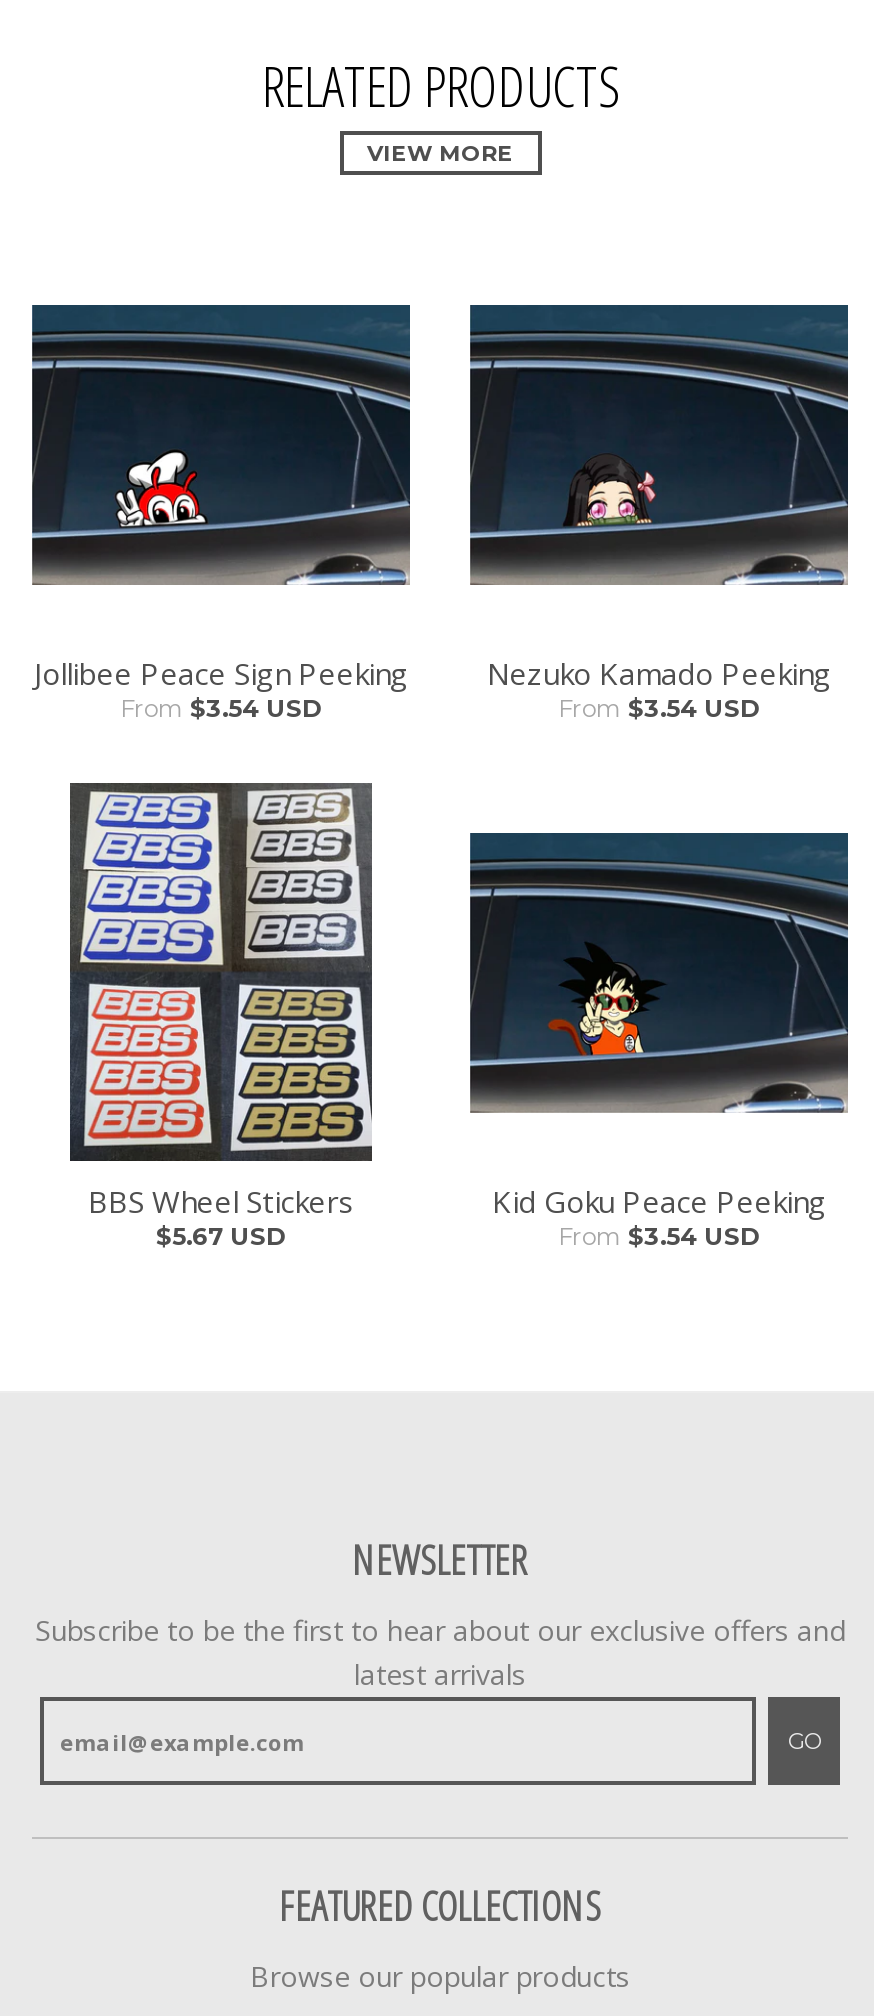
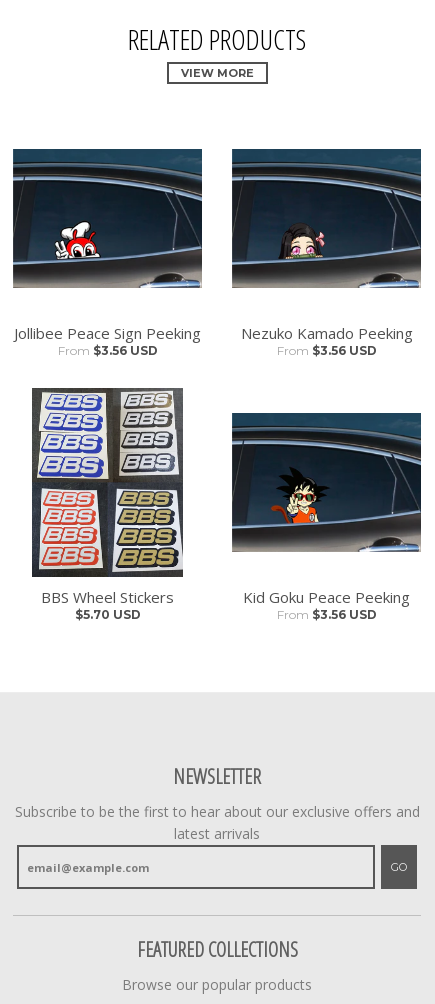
[120,694,322,724] From $3.54 USD -> [57,343,157,358] From $3.56 USD
[558,694,760,724] From $3.54 USD -> [276,343,376,358] From $3.56 USD
[156,1222,286,1252] $5.67 USD -> [74,607,140,622] $5.70 USD
[558,1222,760,1252] From $3.54 USD -> [276,607,376,622] From $3.56 USD

